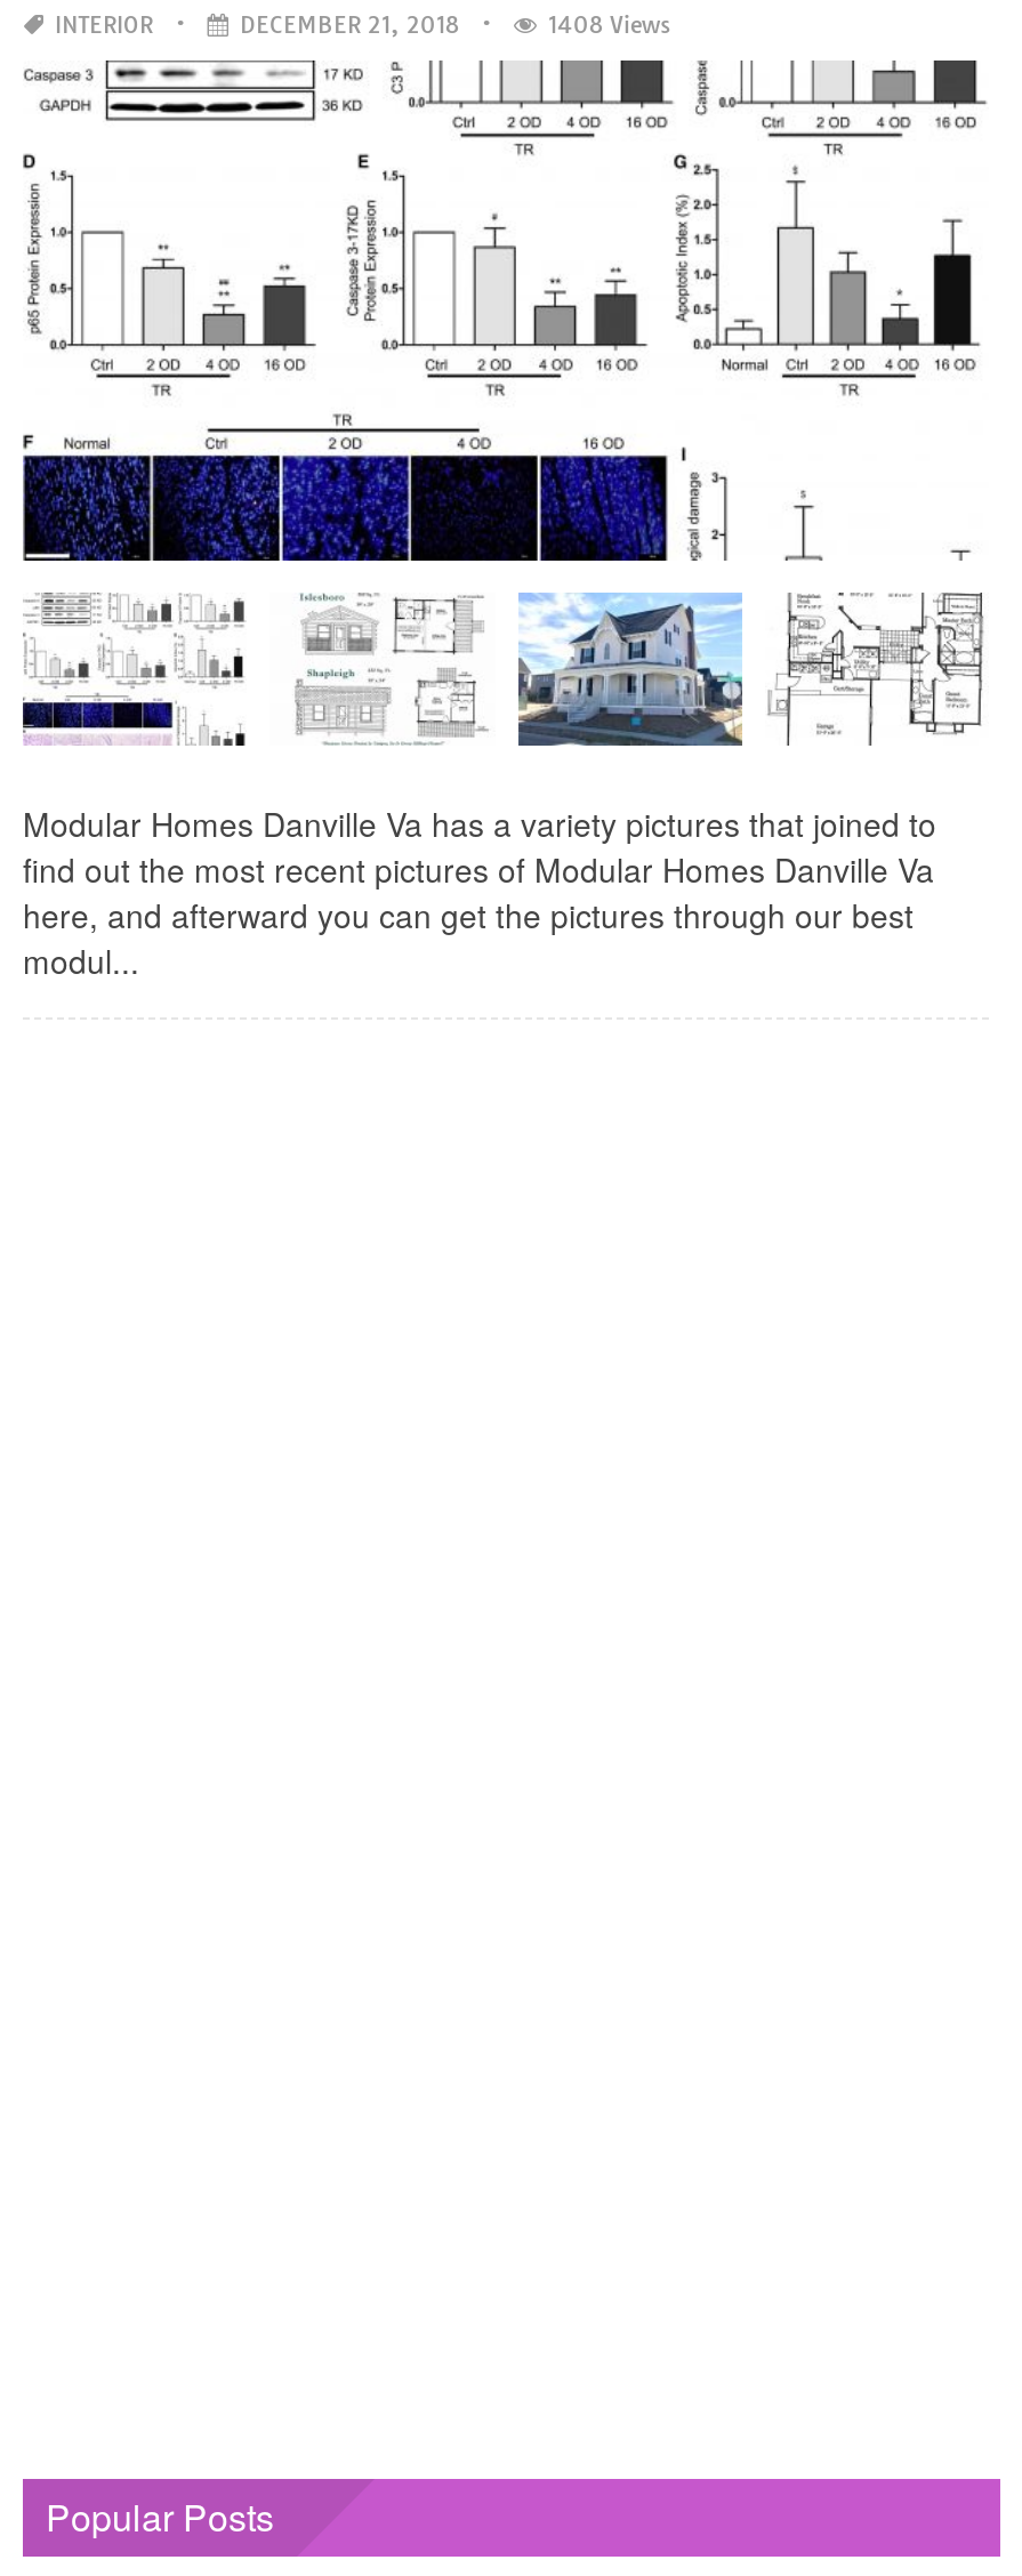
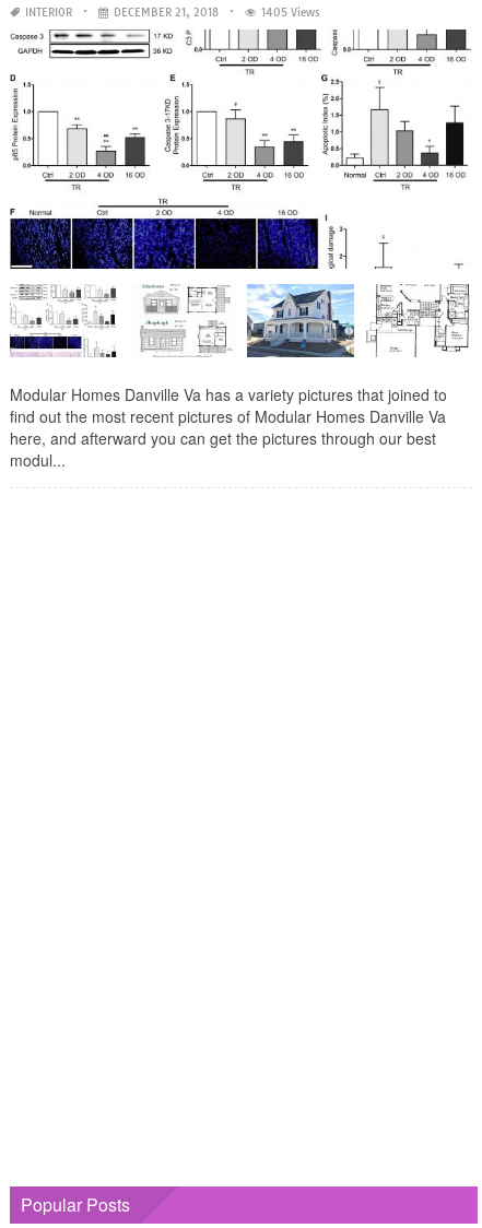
[548,10,671,40] 1408 Views -> [261,5,320,20] 1405 Views

